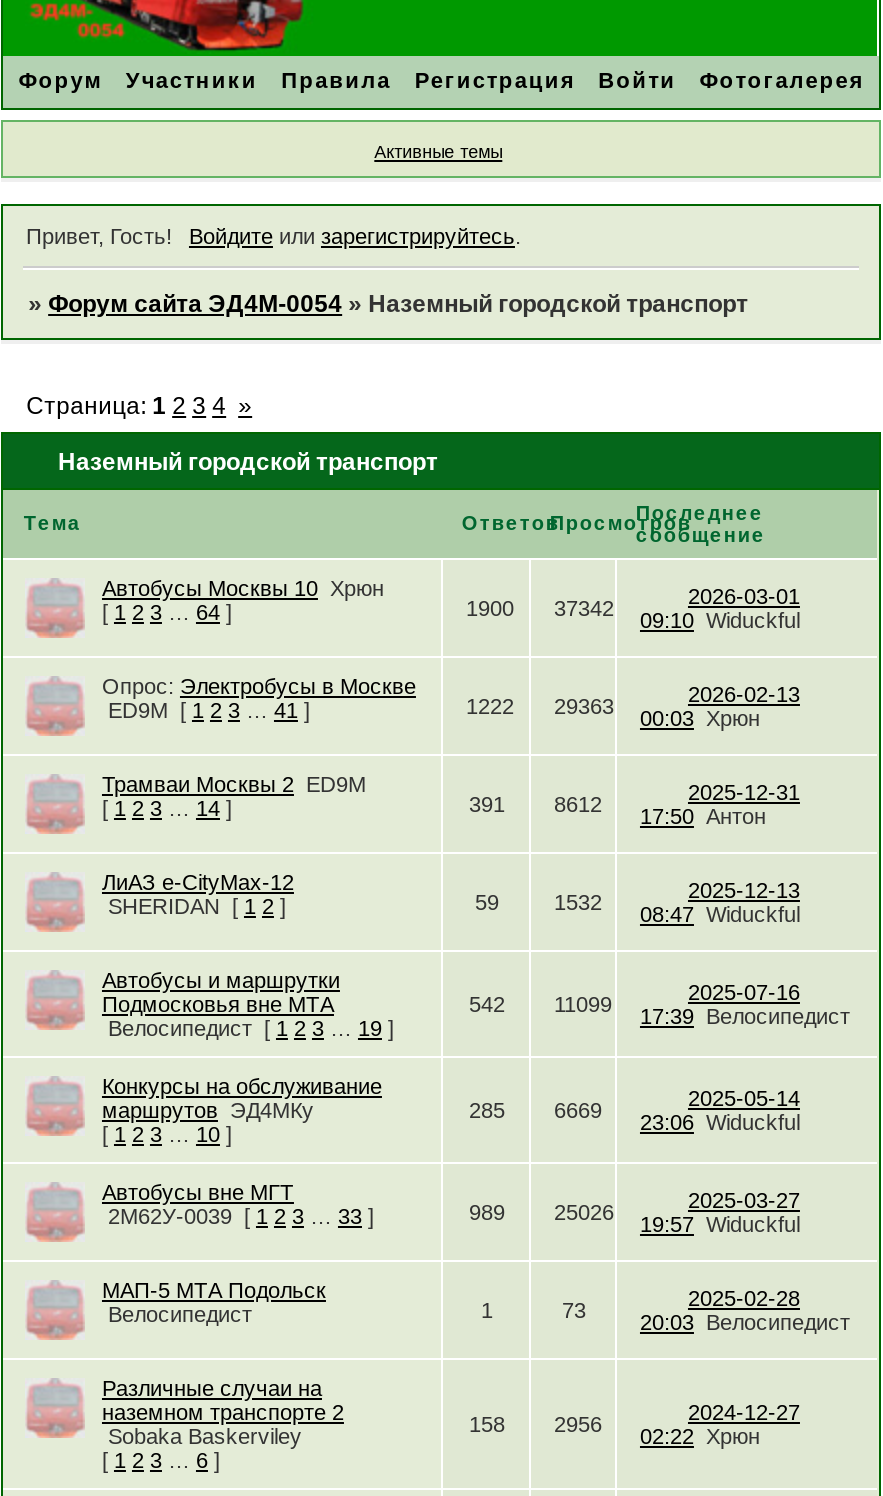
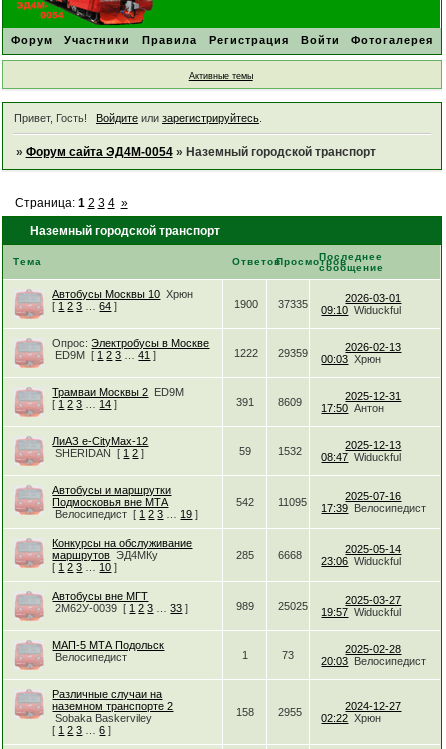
[466,596,800,632] 1900 37342 09:10 Widuckful -> [234,298,401,316] 1900 37335 09:10 Widuckful
[466,694,760,730] 1222 29363 00:03 Хрюн -> [234,347,381,365] 1222 29359 00:03 Хрюн
[554,792,766,828] 8612 17:50 Антон -> [278,396,384,414] 8609 17:50 Антон
[554,992,850,1028] 11099 17:39 Велосипедист -> [278,496,426,514] 11095 17:39 Велосипедист
[554,1098,800,1134] 6669 23:06 Widuckful -> [278,549,401,567] 6668 23:06 Widuckful
[554,1200,800,1236] 25026 19:57 Widuckful -> [278,600,401,618] 25025 19:57 Widuckful
[554,1412,760,1448] 2956 02:22 Хрюн -> [278,706,381,724] 2955 02:22 Хрюн

